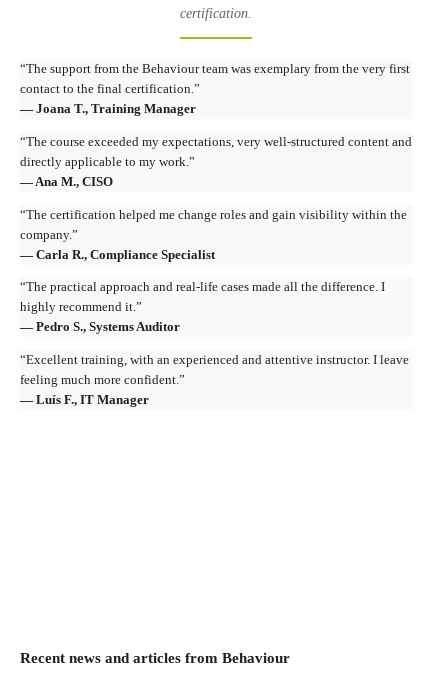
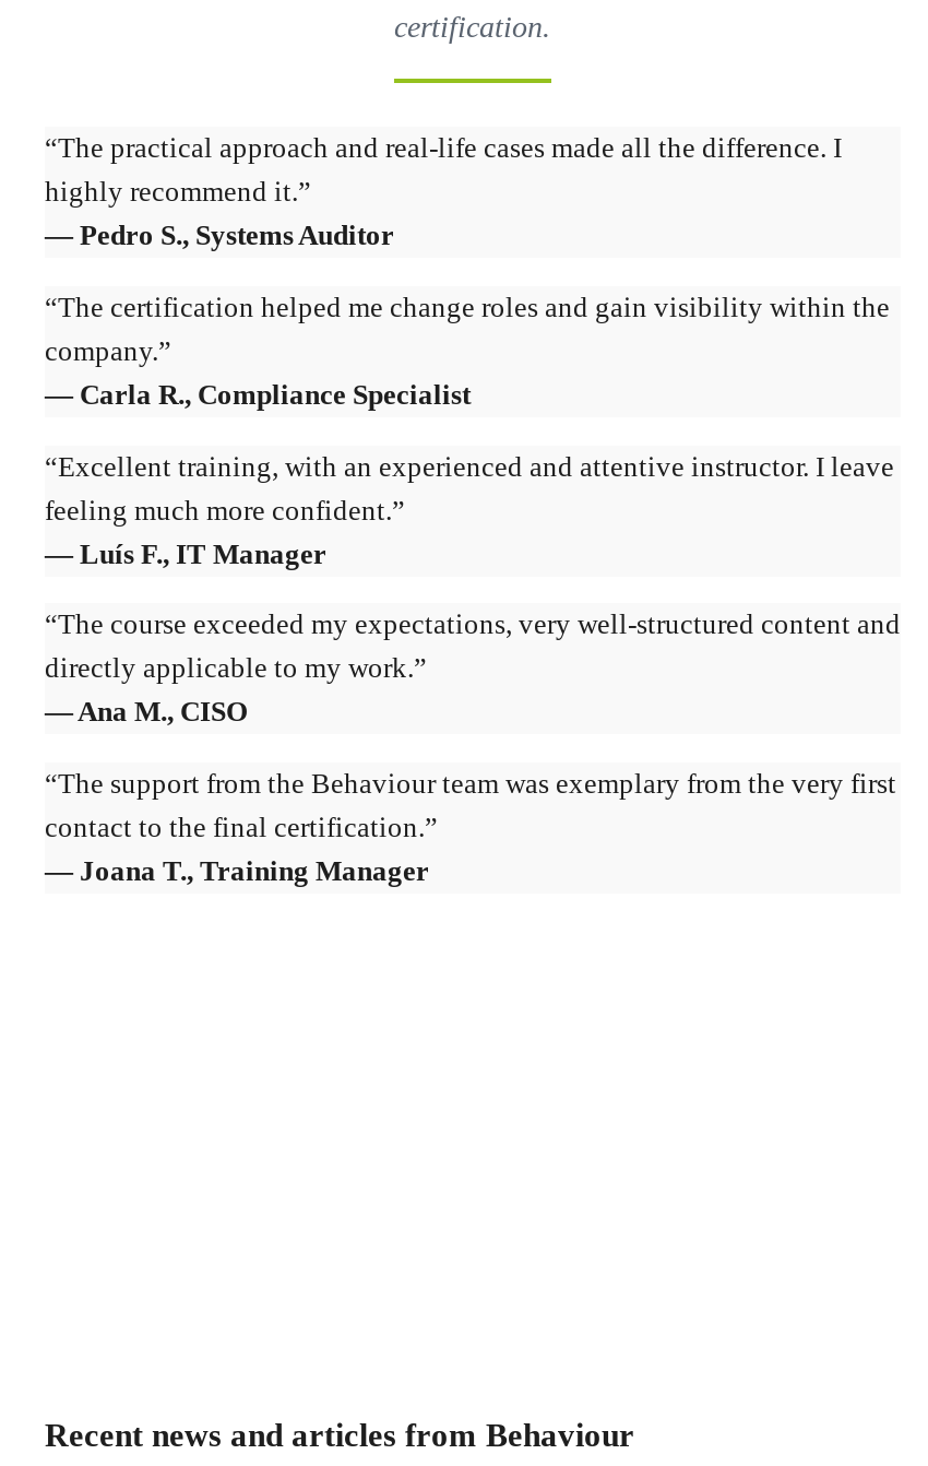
moved [20,62,410,116] -> [45,769,896,887]: “The support from the Behaviour team was exemplary from the very first | contact to the final certification.” | — Joana T., Training Manager
moved [20,135,412,407] -> [45,133,901,728]: “The course exceeded my expectations, very well-structured content and | directly applicable to my work.” | — Ana M., CISO | ... | feeling much more confident.” | — Luís F., IT Manager

